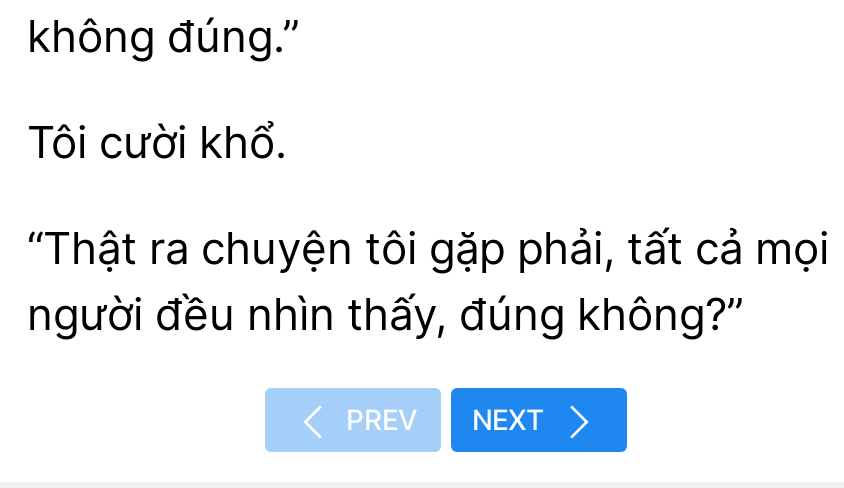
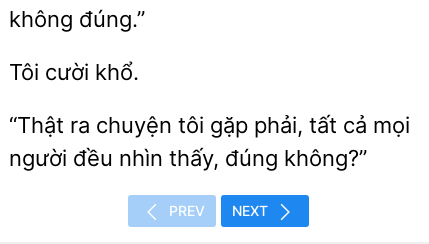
[27,222,517,274] “Thật ra chuyện | gặp -> [9,112,254,138] “Thật ra chuyện tôi gặp
[335,288,743,340] thấy, đúng không?” -> [219,145,367,171] đúng không?”

